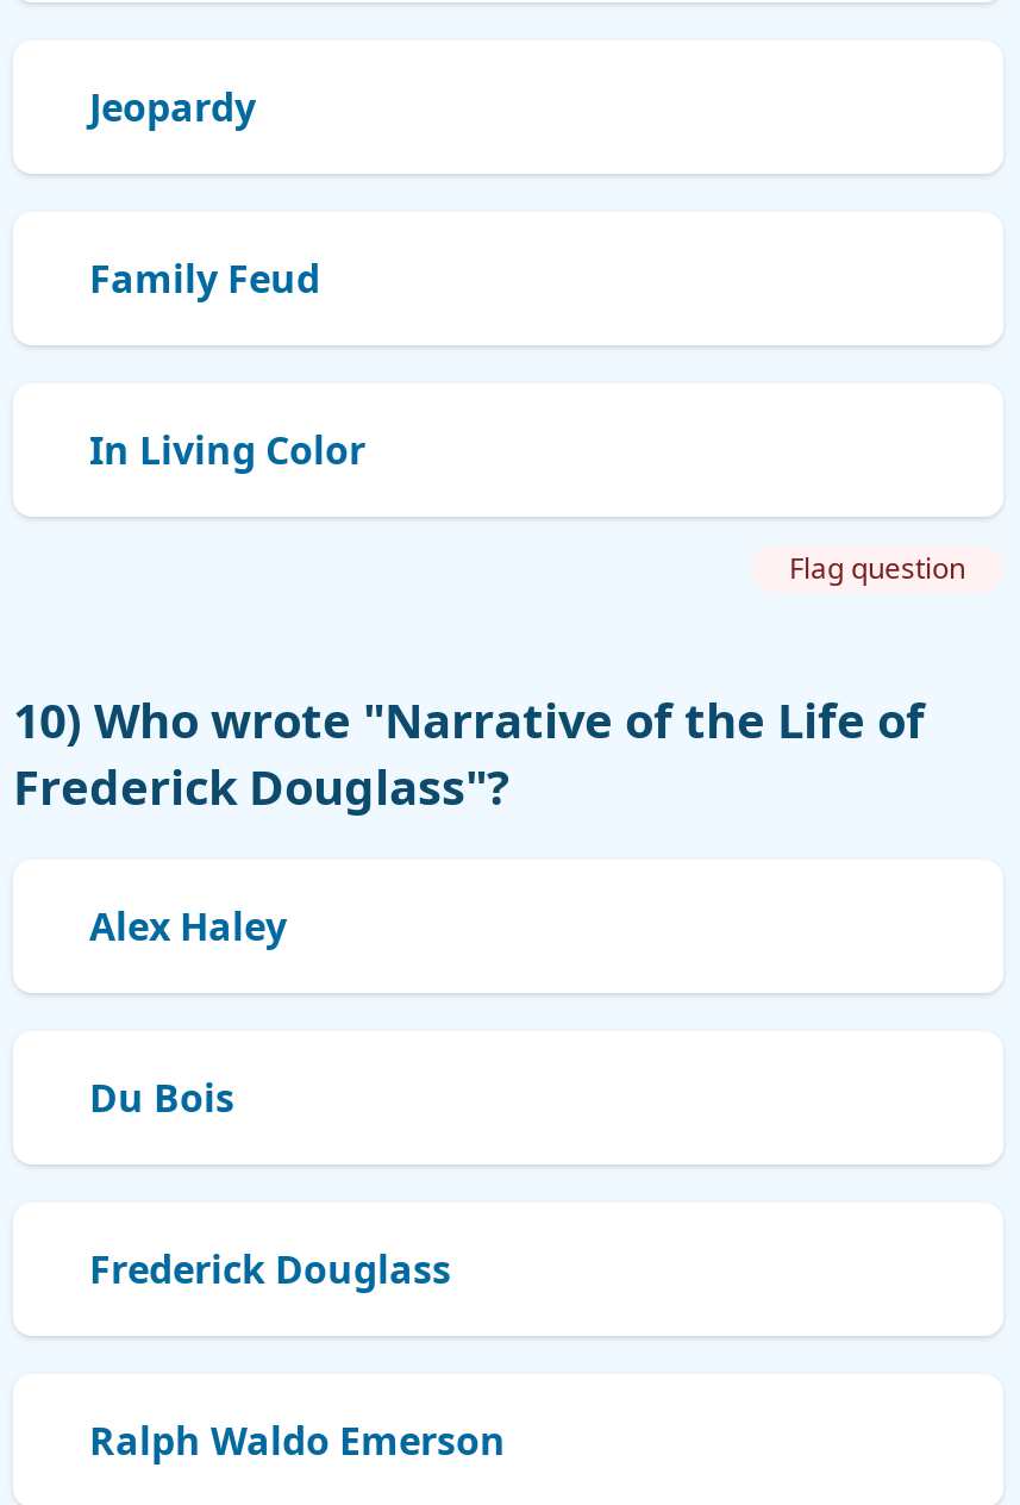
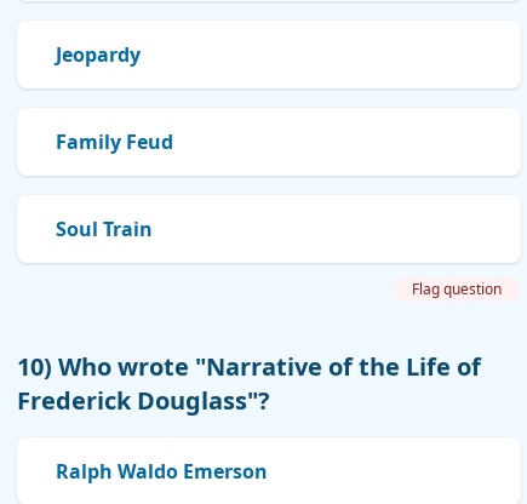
[89,424,365,476] In Living Color -> [56,216,153,242] Soul Train
[89,900,451,1295] Alex Haley | Du Bois | Frederick Douglass -> none

